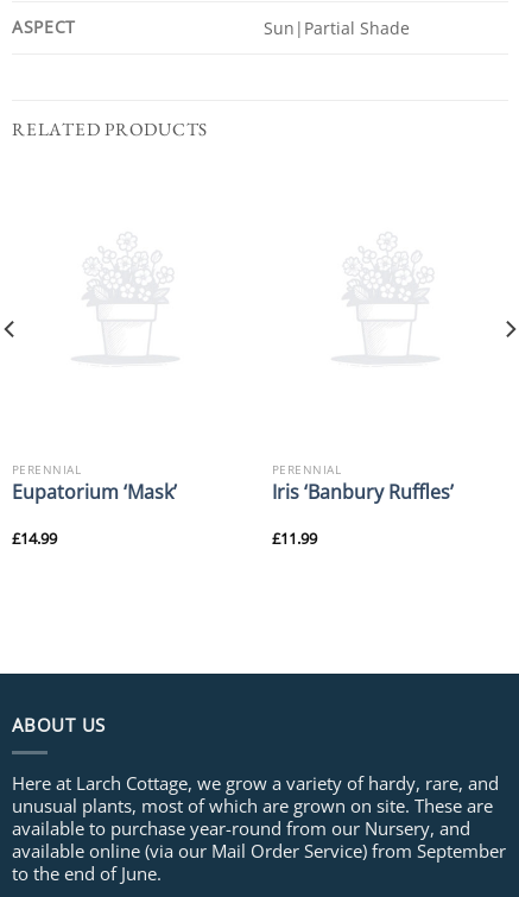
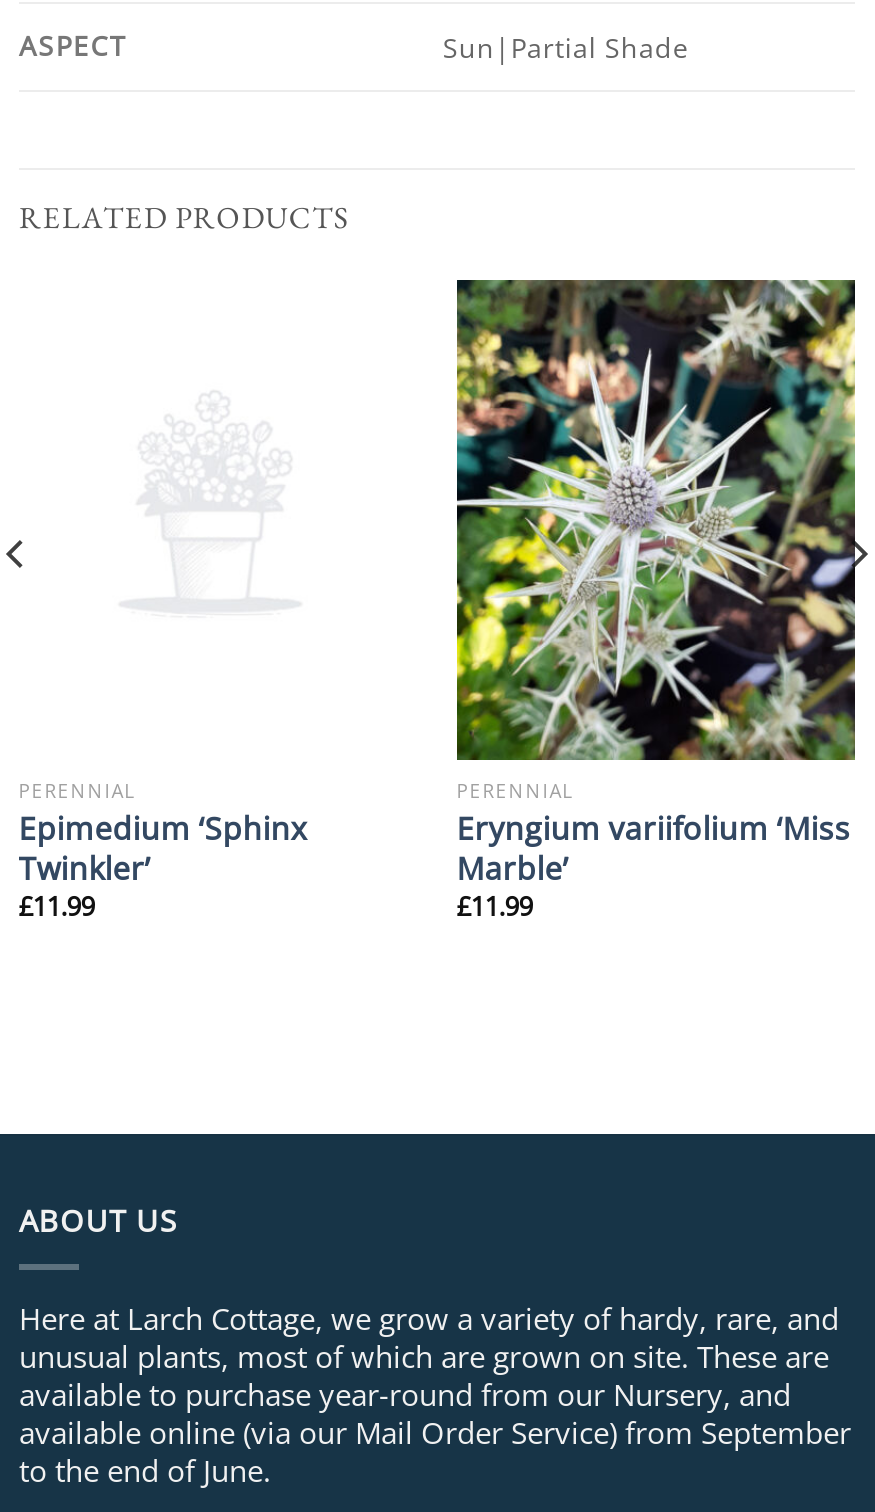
none -> [455,278,857,762] [image]
[12,479,177,549] Eupatorium ‘Mask’ | £14.99 -> [19,805,307,925] Epimedium ‘Sphinx | Twinkler’ | £11.99
[272,479,453,505] Iris ‘Banbury Ruffles’ -> [457,805,851,889] Eryngium variifolium ‘Miss | Marble’

